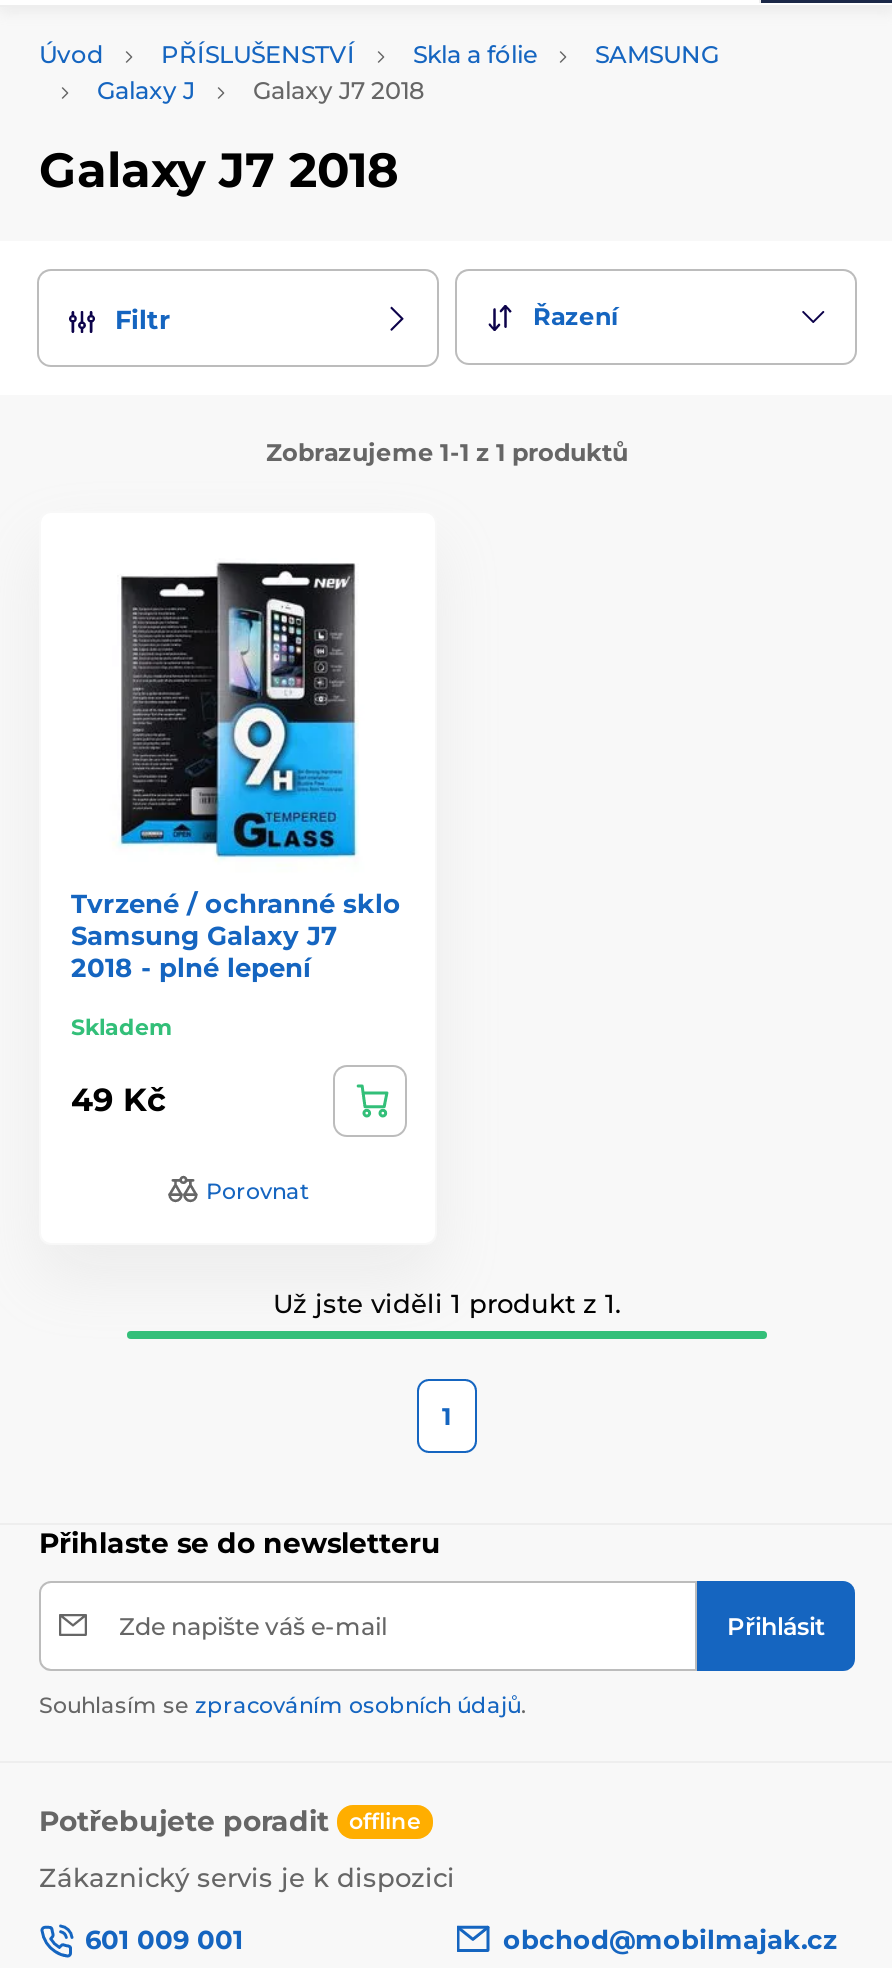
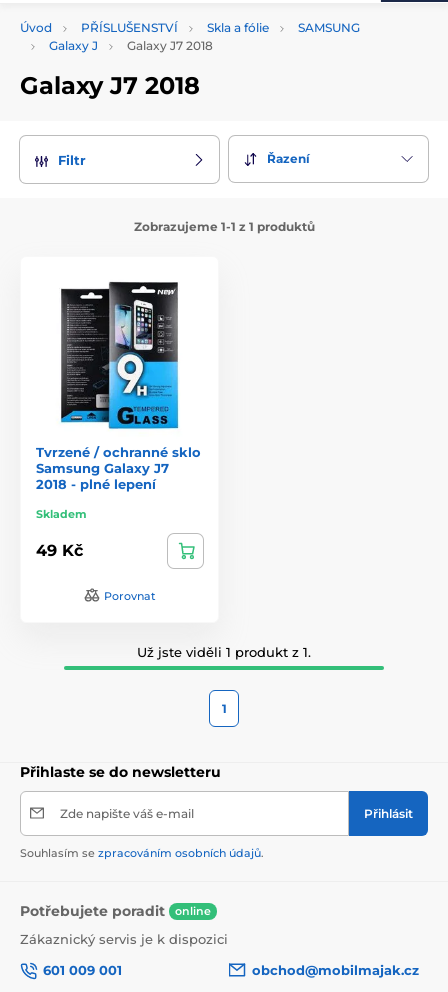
[39,1802,421,1838] Potřebujete poradit offline -> [20,901,211,919] Potřebujete poradit online

